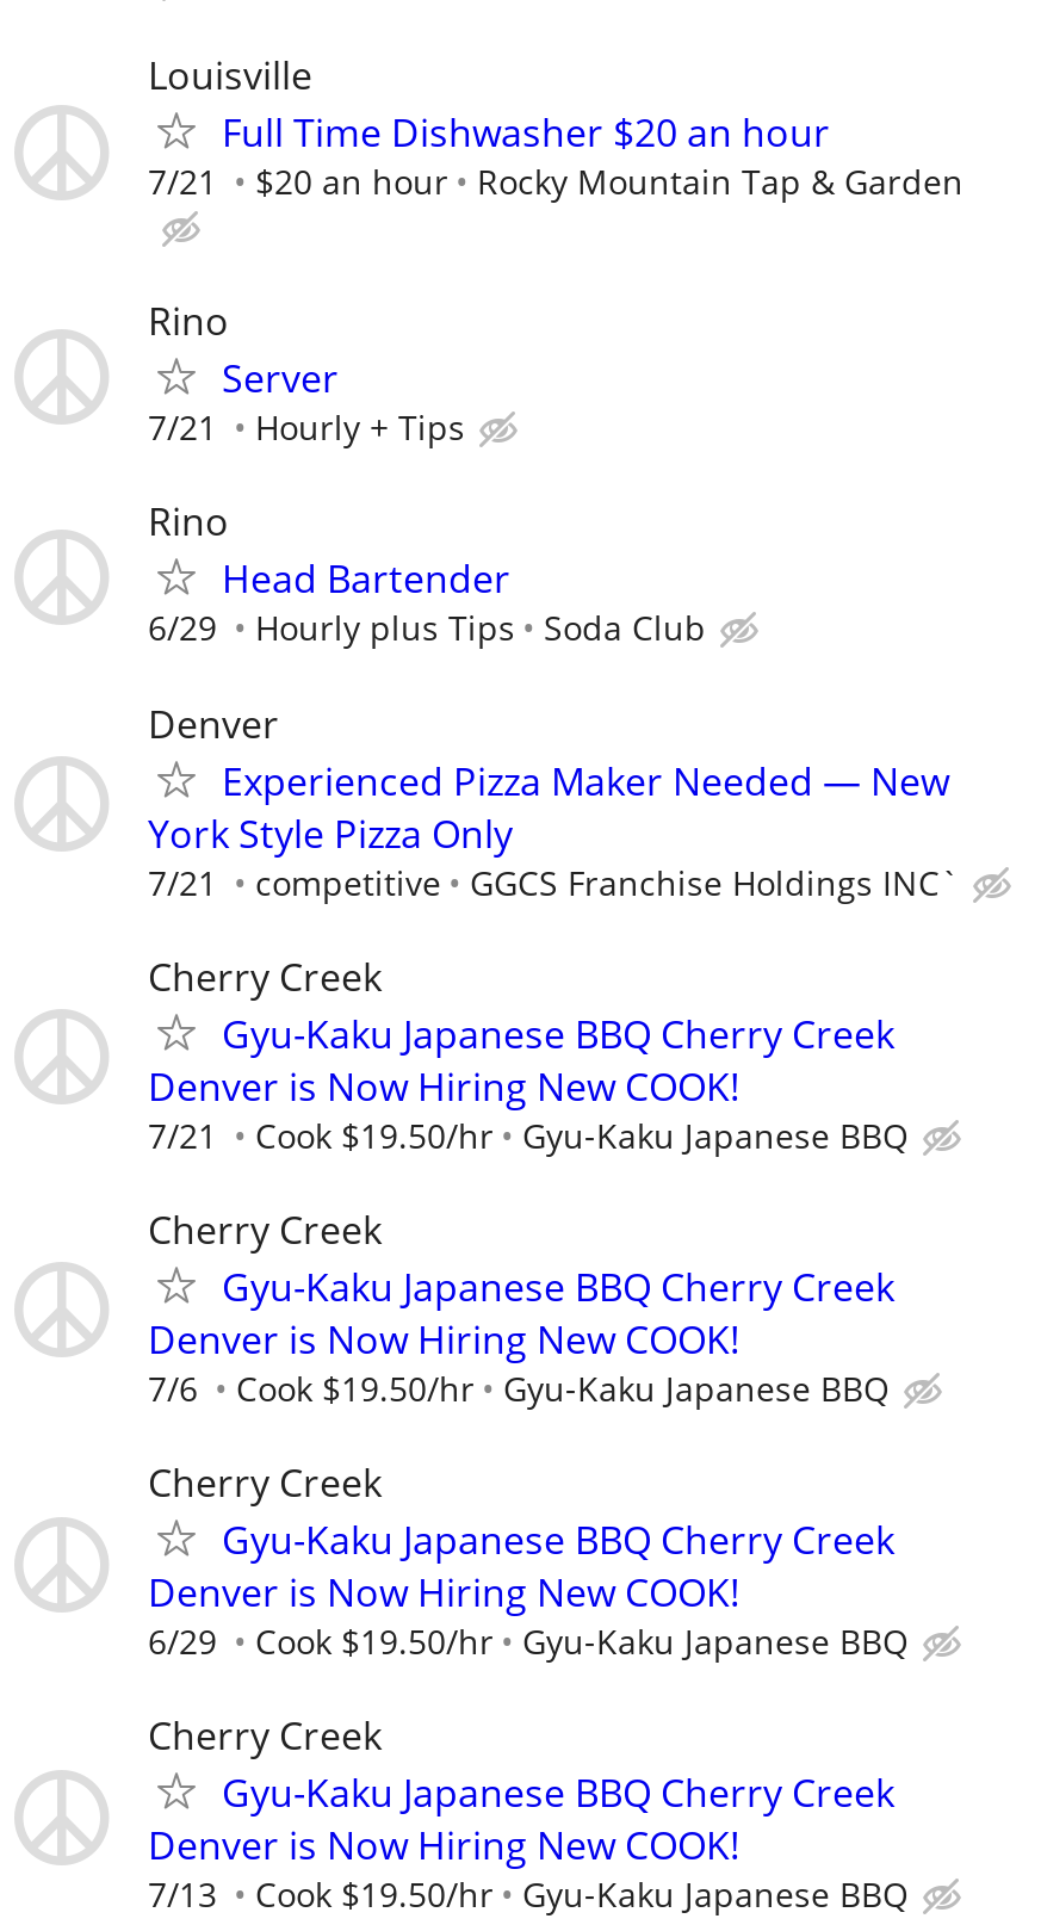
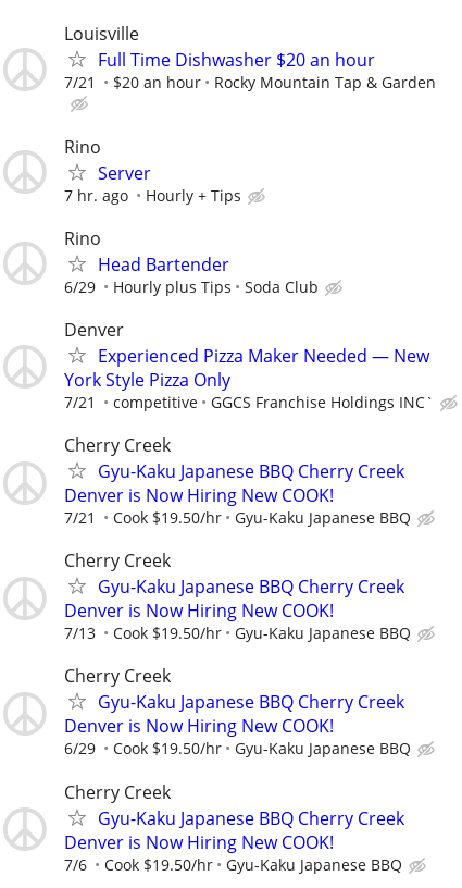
[148,404,465,450] 7/21 Hourly + Tips -> [64,184,241,205] 7 hr. ago Hourly + Tips
[148,1365,890,1410] 7/6 Cook $19.50/hr Gyu-Kaku Japanese BBQ -> [64,623,411,643] 7/13 Cook $19.50/hr Gyu-Kaku Japanese BBQ
[148,1872,909,1917] 7/13 Cook $19.50/hr Gyu-Kaku Japanese BBQ -> [64,854,402,875] 7/6 Cook $19.50/hr Gyu-Kaku Japanese BBQ

